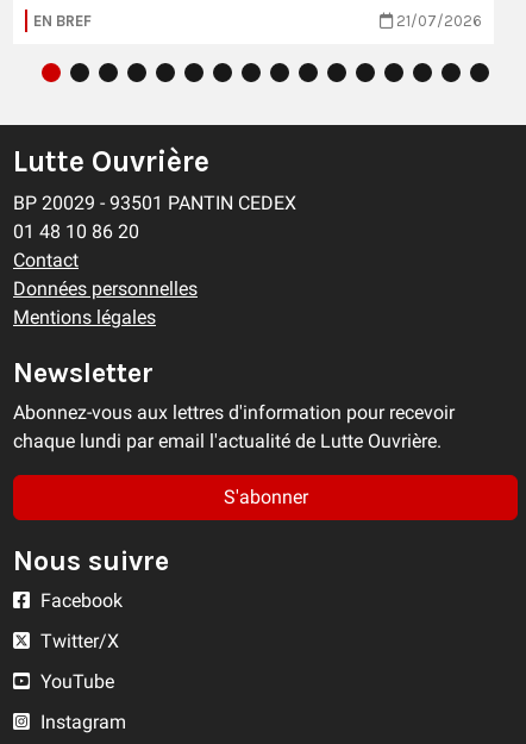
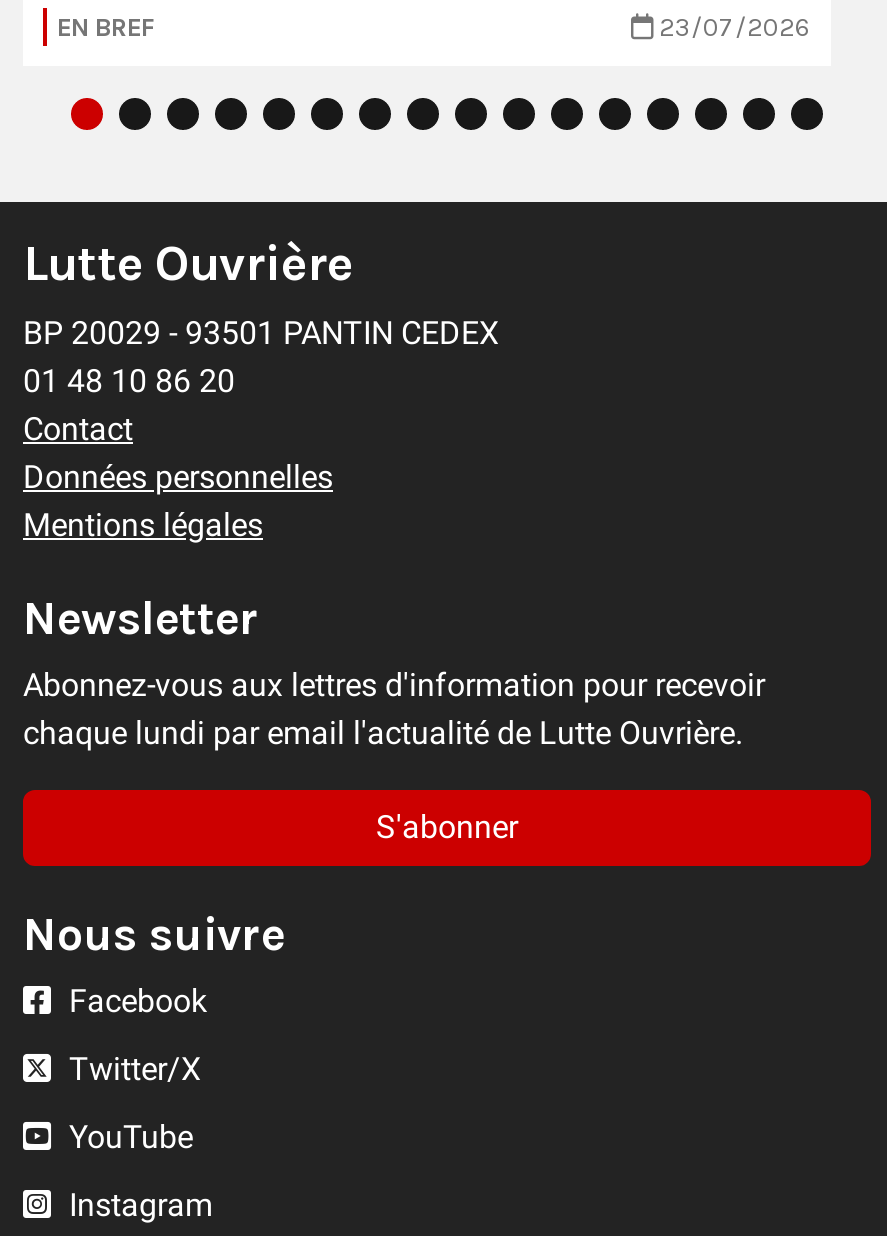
[393,12,482,30] 21/07/2026 -> [653,12,811,42] 23/07/2026

